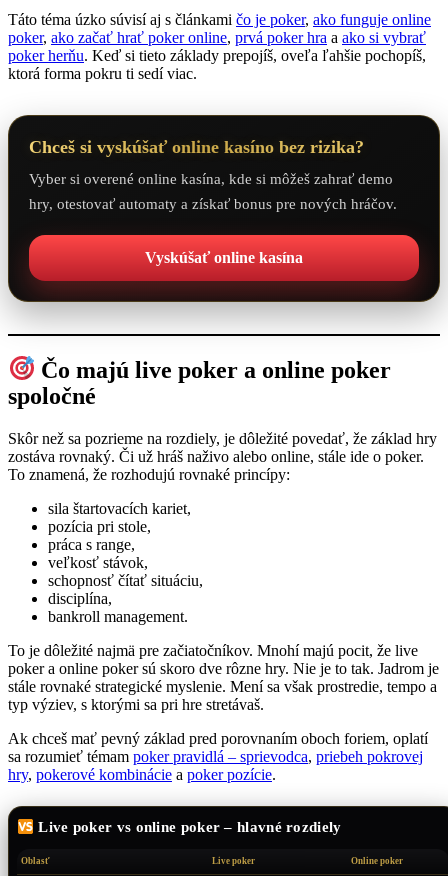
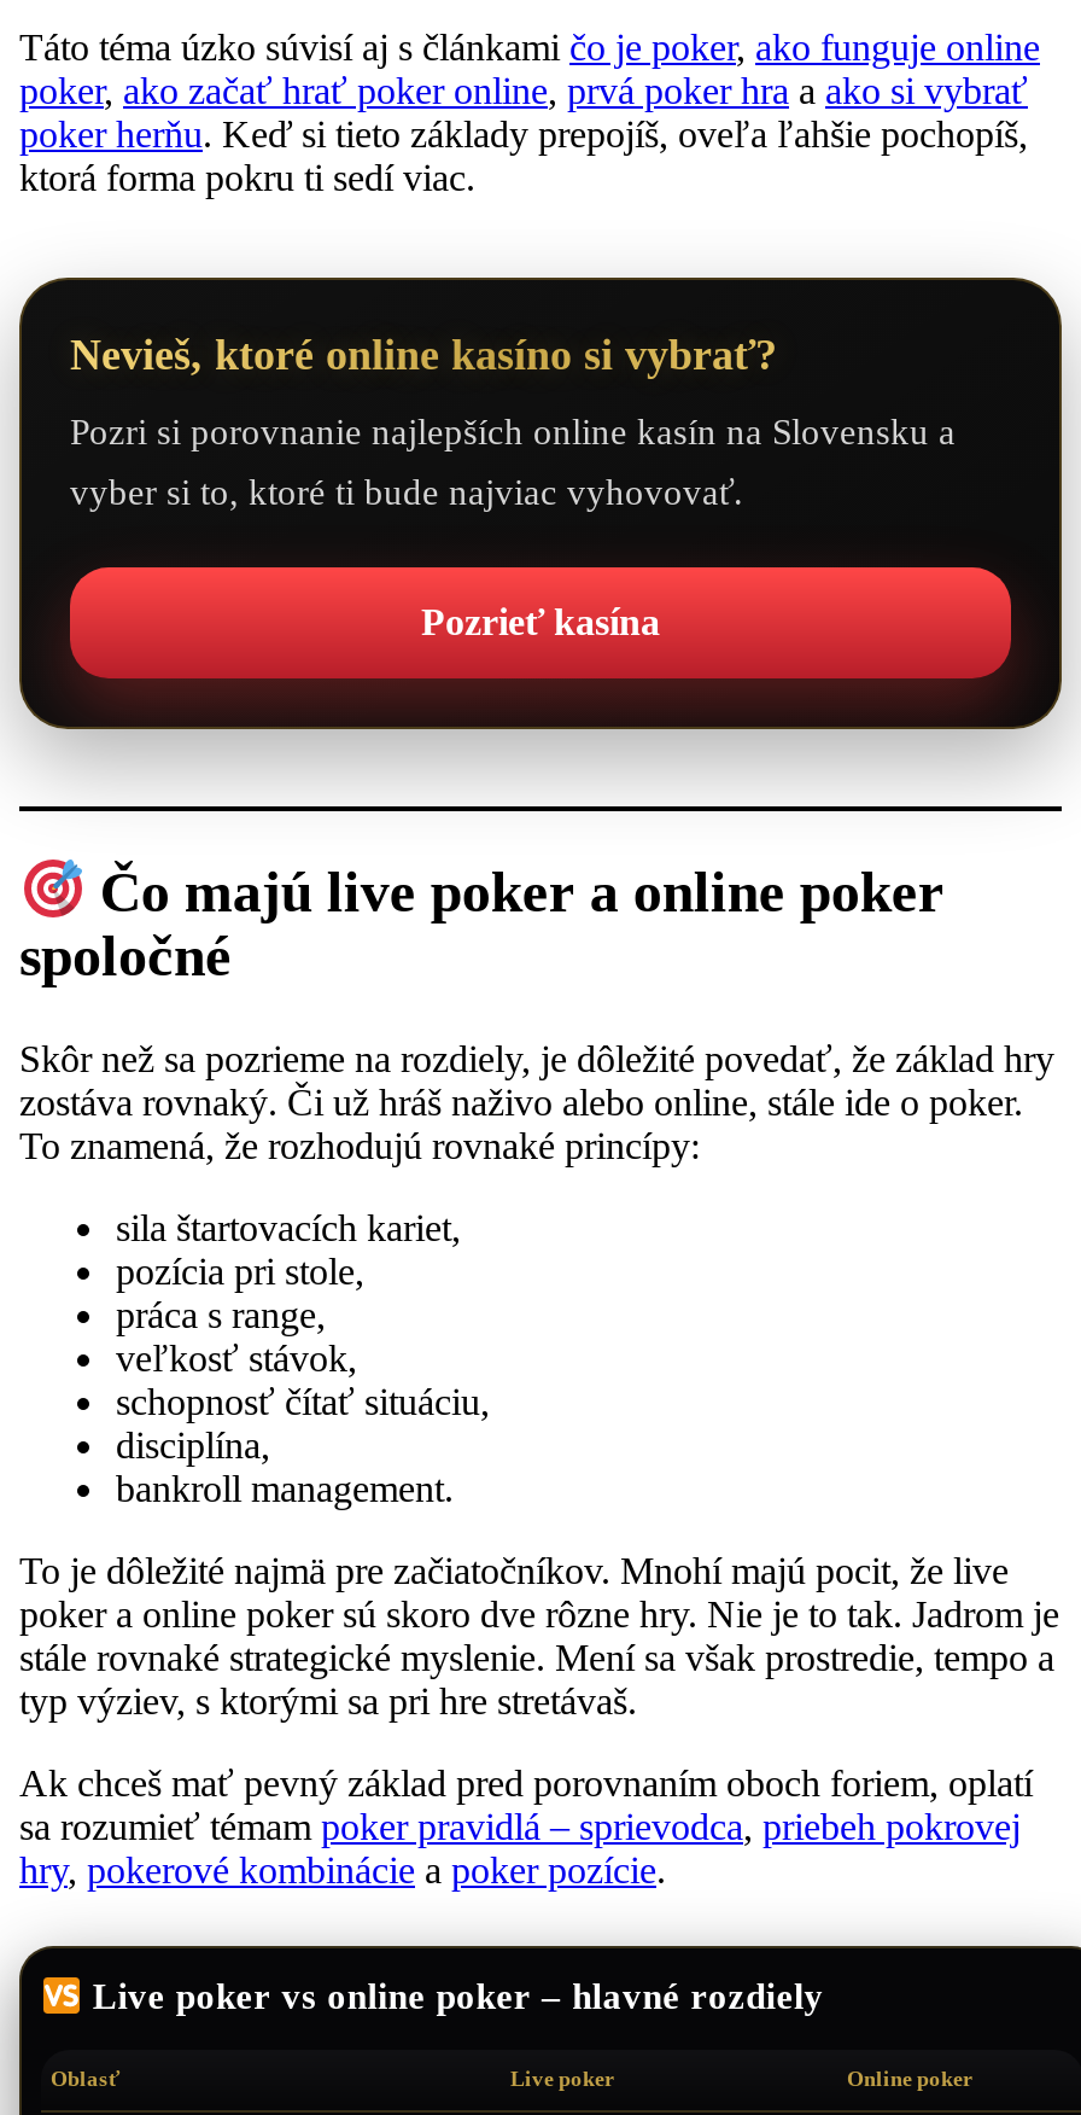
[29,137,364,157] Chceš si vyskúšať online kasíno bez rizika? -> [70,330,777,379] Nevieš, ktoré online kasíno si vybrať?
[29,171,393,187] Vyber si overené online kasína, kde si môžeš zahrať demo -> [70,412,956,451] Pozri si porovnanie najlepších online kasín na Slovensku a
[29,196,397,212] hry, otestovať automaty a získať bonus pre nových hráčov. -> [70,473,743,511] vyber si to, ktoré ti bude najviac vyhovovať.
[145,249,303,266] Vyskúšať online kasína -> [421,601,660,642] Pozrieť kasína

